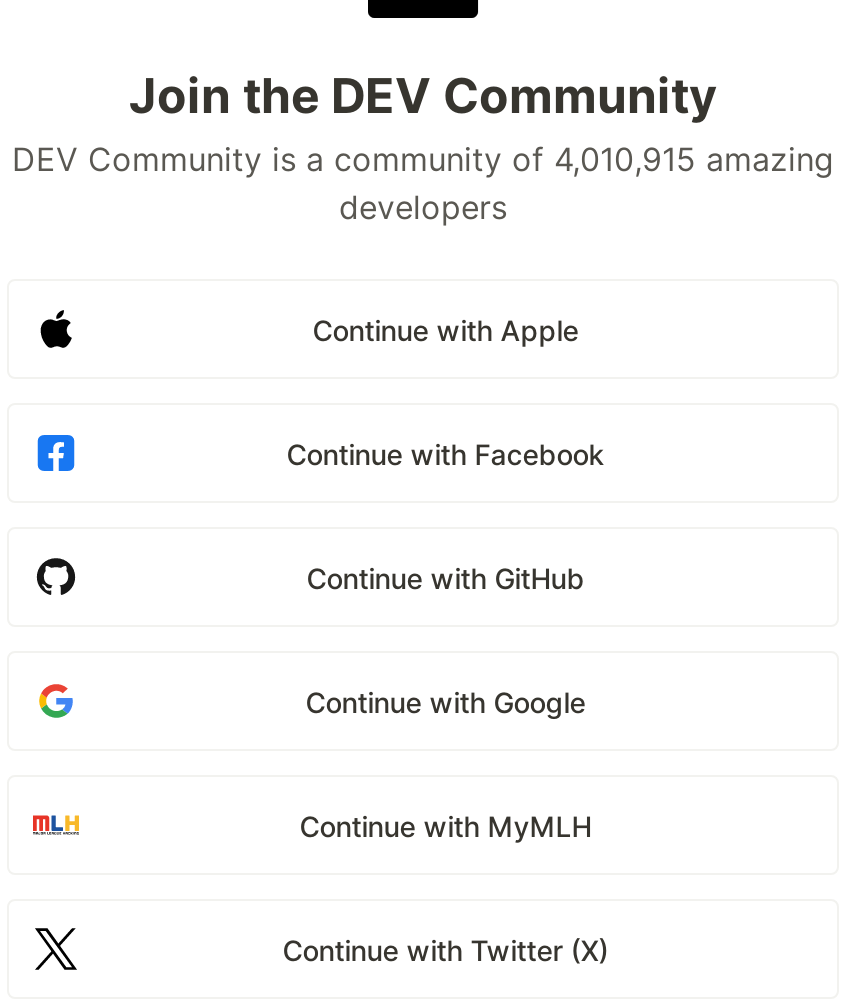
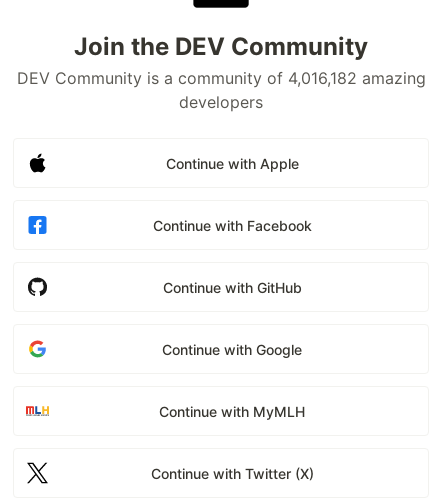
[12,139,834,179] DEV Community is a community of 4,010,915 amazing -> [16,68,425,88] DEV Community is a community of 4,016,182 amazing

